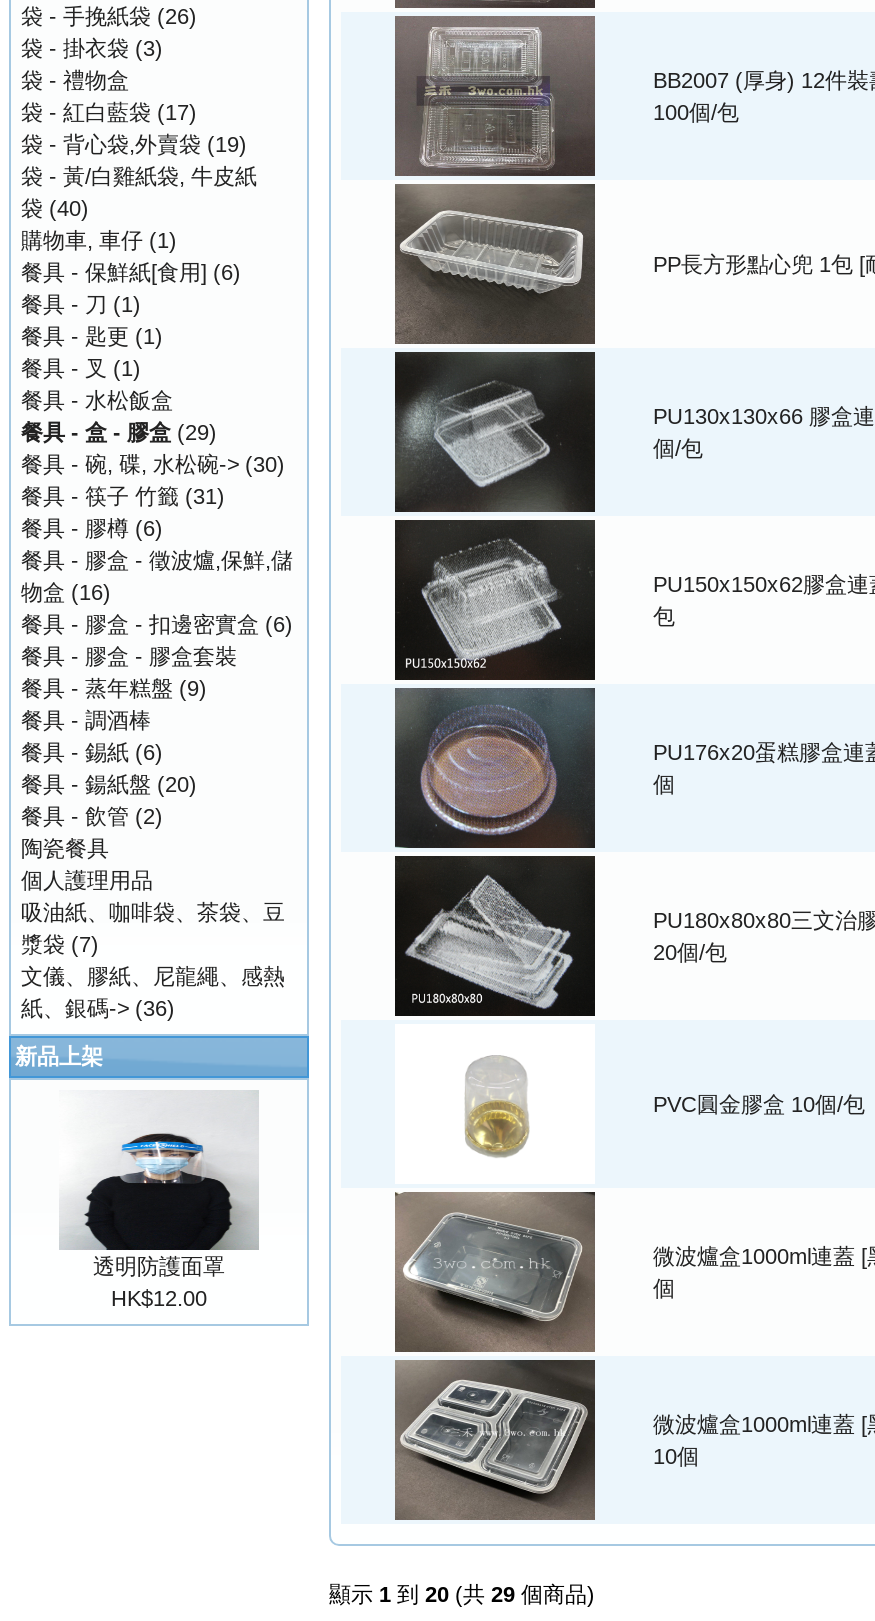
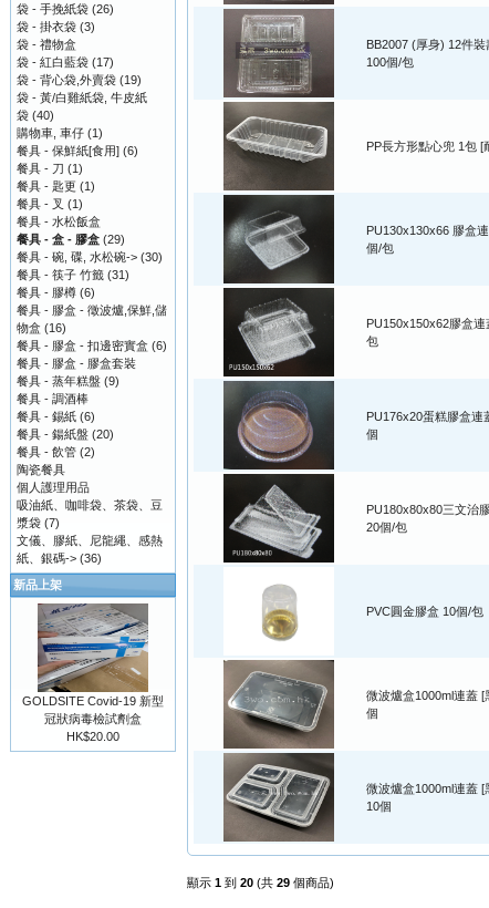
[59,1090,257,1310] [image] | 透明防護面罩 | HK$12.00 -> [22,602,164,743] [image] | GOLDSITE Covid-19 新型 | 冠狀病毒檢試劑盒 | HK$20.00

